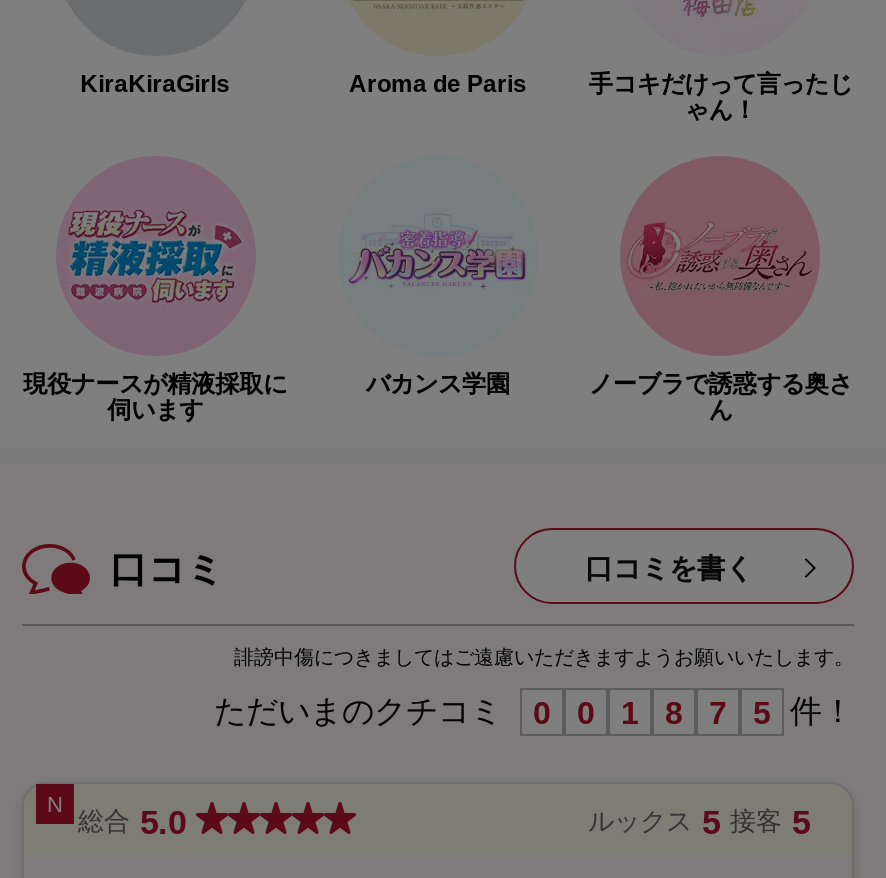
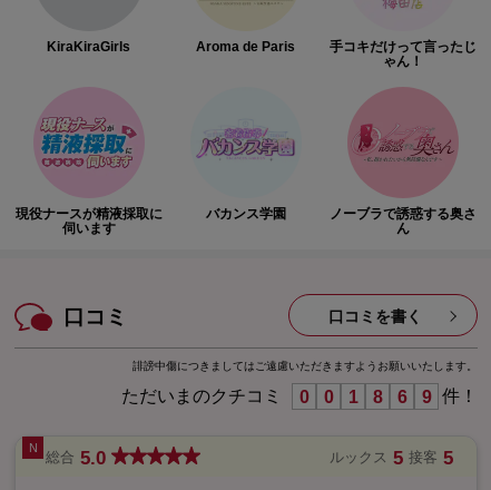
[709,696,727,730] 7 -> [397,387,407,406] 6
[753,694,854,730] 5 件！ -> [421,386,478,406] 9 件！

